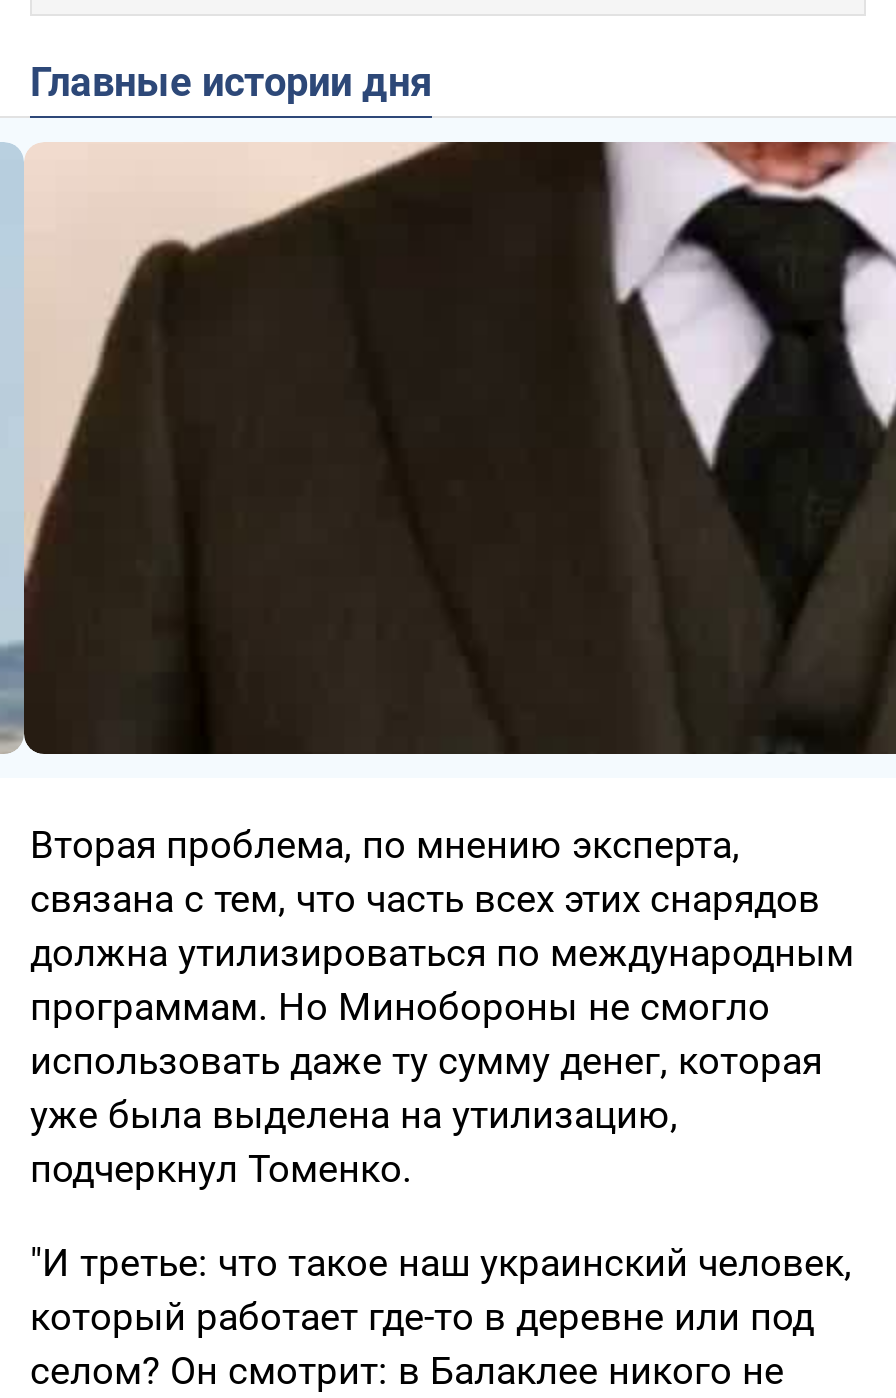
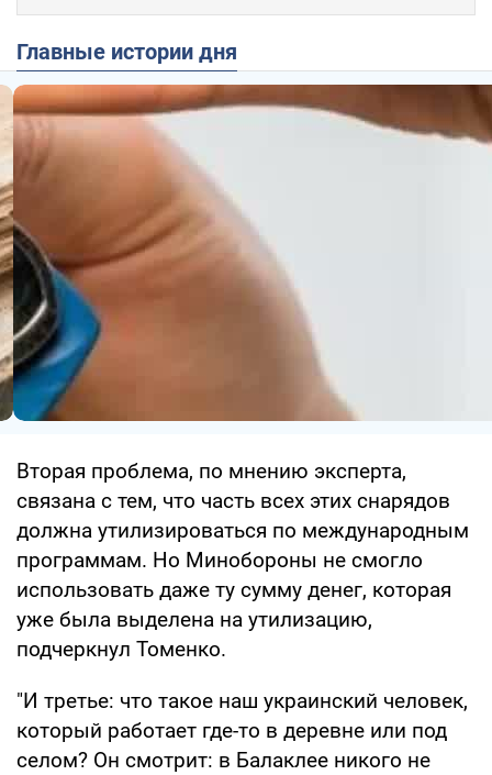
[6,140,890,756] [image] -> [3,84,489,422] [image]

